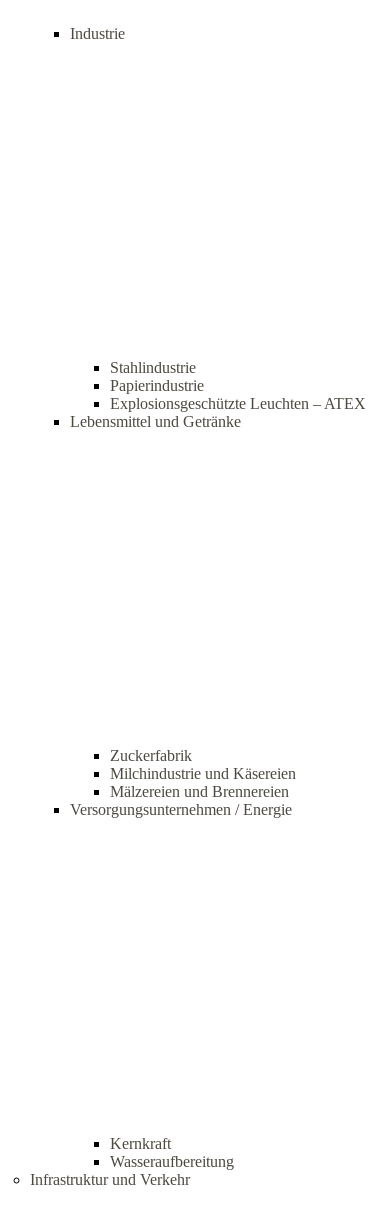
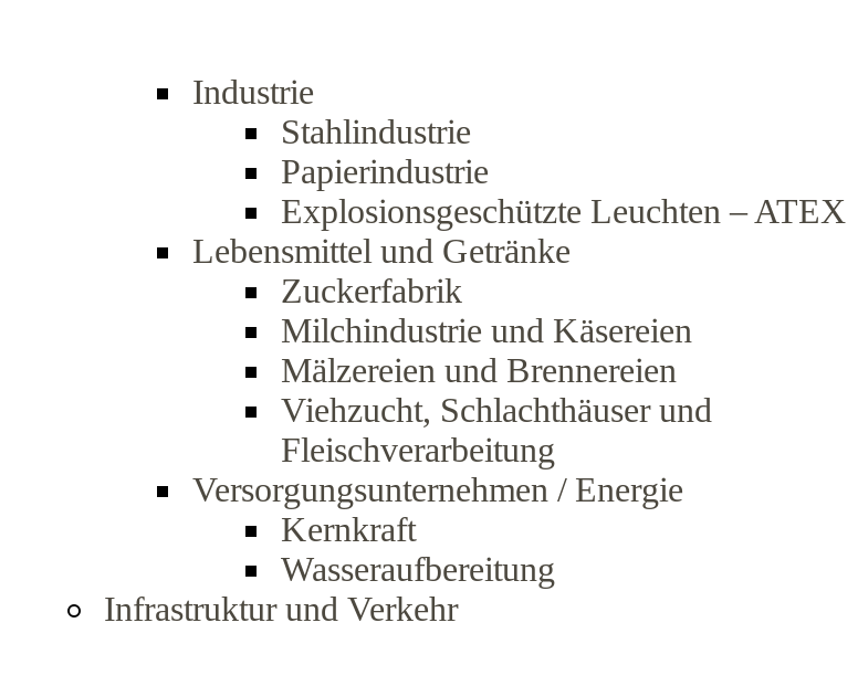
none -> [281,391,712,468] Viehzucht, Schlachthäuser und | Fleischverarbeitung

